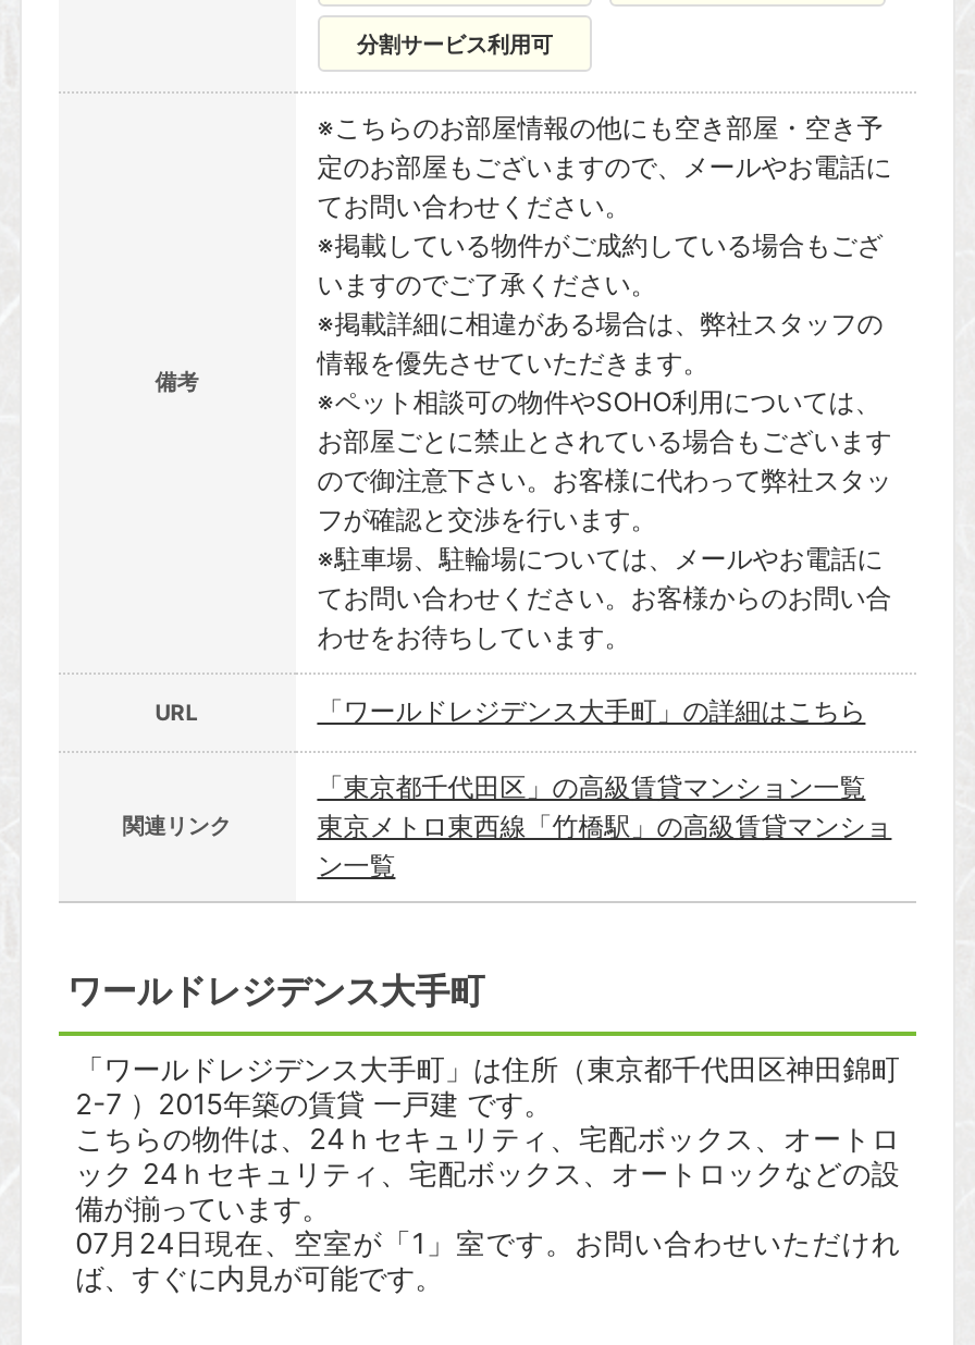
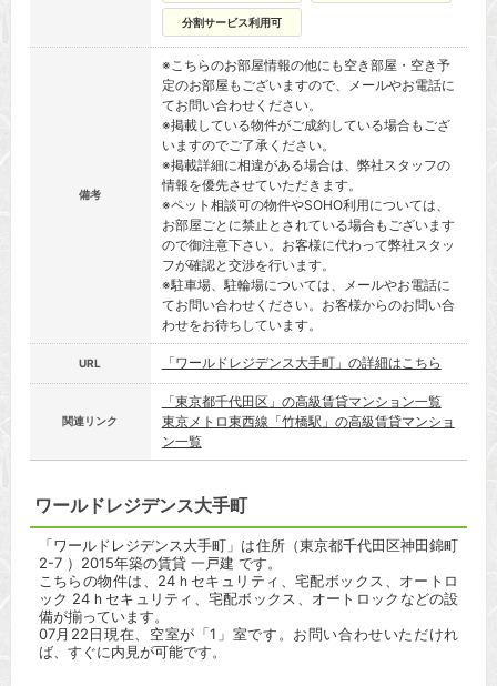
[75,1225,900,1260] 07月24日現在、空室が「1」室です。お問い合わせいただけれ -> [38,625,459,643] 07月22日現在、空室が「1」室です。お問い合わせいただけれ

